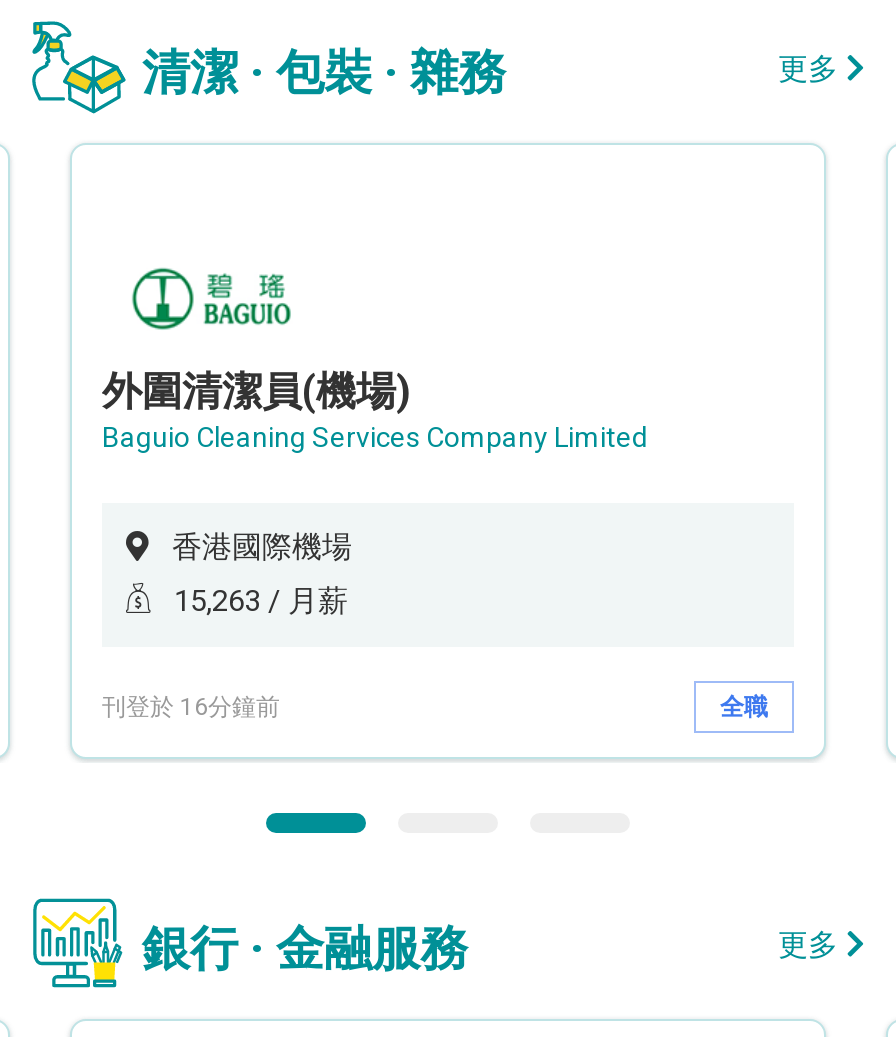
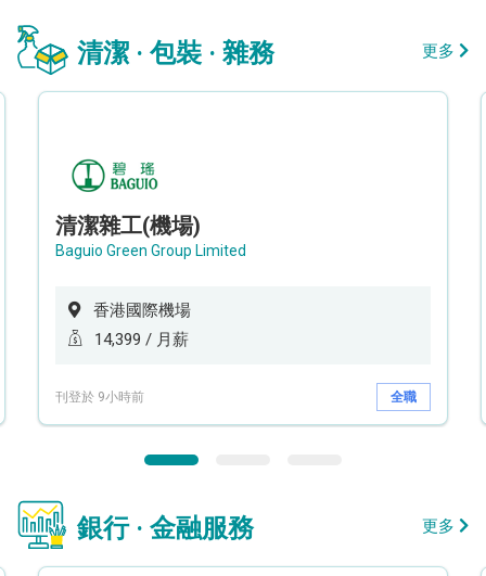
[102,367,648,453] 外圍清潔員(機場) | Baguio Cleaning Services Company Limited -> [55,213,246,259] 清潔雜工(機場) | Baguio Green Group Limited
[174,583,348,619] 15,263 / 月薪 -> [94,330,189,350] 14,399 / 月薪
[102,692,280,720] 刊登於 16分鐘前 -> [55,389,144,404] 刊登於 9小時前

